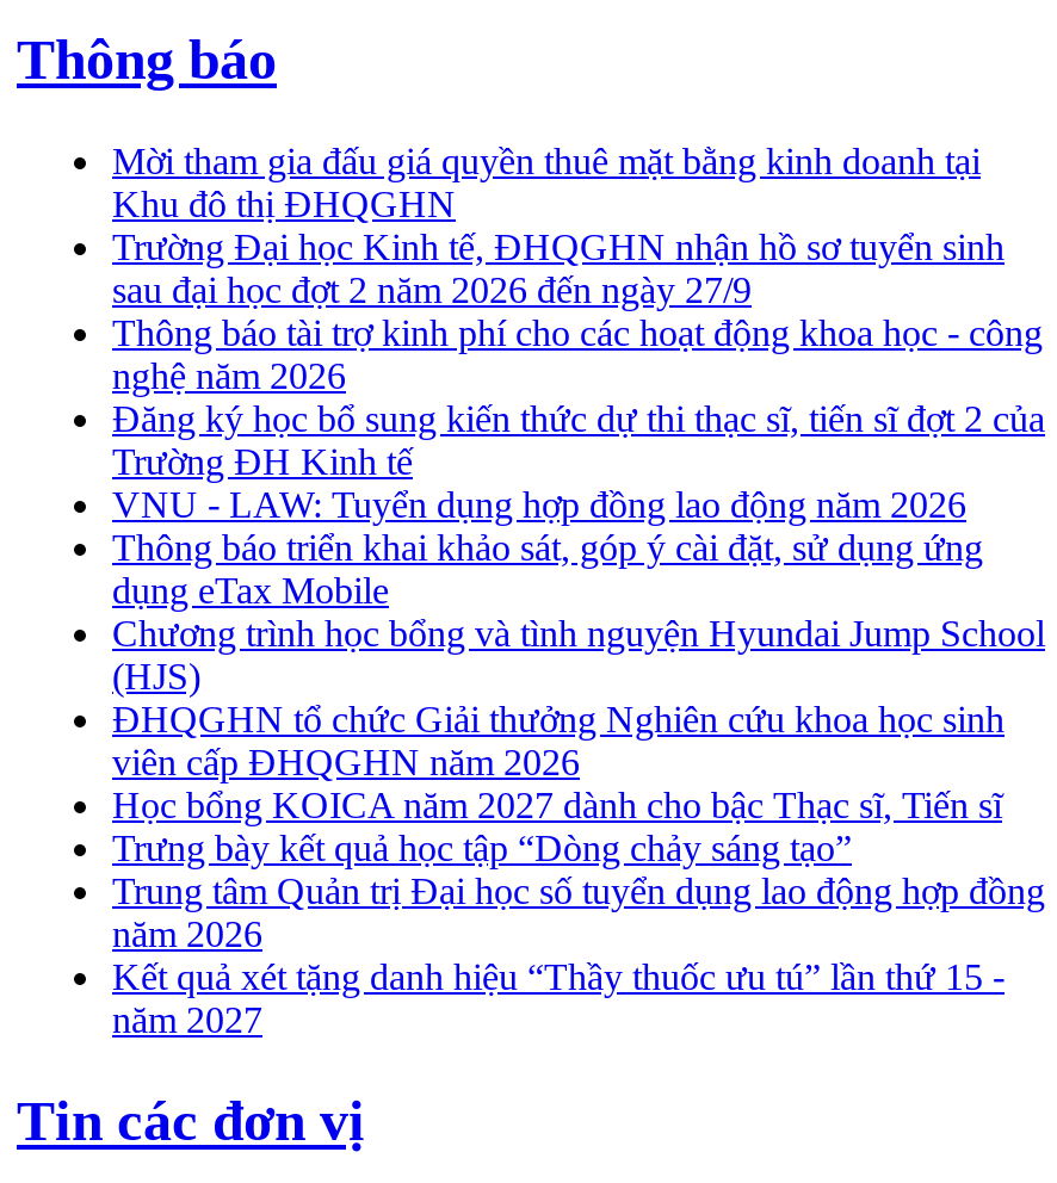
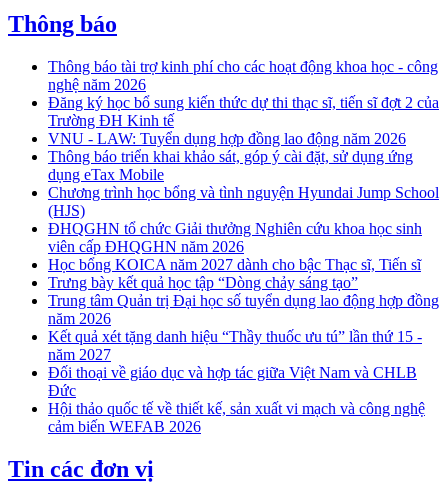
[112,141,1005,311] Mời tham gia đấu giá quyền thuê mặt bằng kinh doanh tại | Khu đô thị ĐHQGHN | Trường Đại học Kinh tế, ĐHQGHN nhận hồ sơ tuyển sinh | sau đại học đợt 2 năm 2026 đến ngày 27/9 -> none
moved [112,313,1045,1040] -> [48,58,439,363]: Thông báo tài trợ kinh phí cho các hoạt động khoa học - công | nghệ năm 2026 | Đăng ký học bổ sung kiến thức dự thi thạc sĩ, tiến sĩ đợt 2 của | ... | Kết quả xét tặng danh hiệu “Thầy thuốc ưu tú” lần thứ 15 - | năm 2027
none -> [48,364,425,435] Đối thoại về giáo dục và hợp tác giữa Việt Nam và CHLB | Đức | Hội thảo quốc tế về thiết kế, sản xuất vi mạch và công nghệ | cảm biến WEFAB 2026

